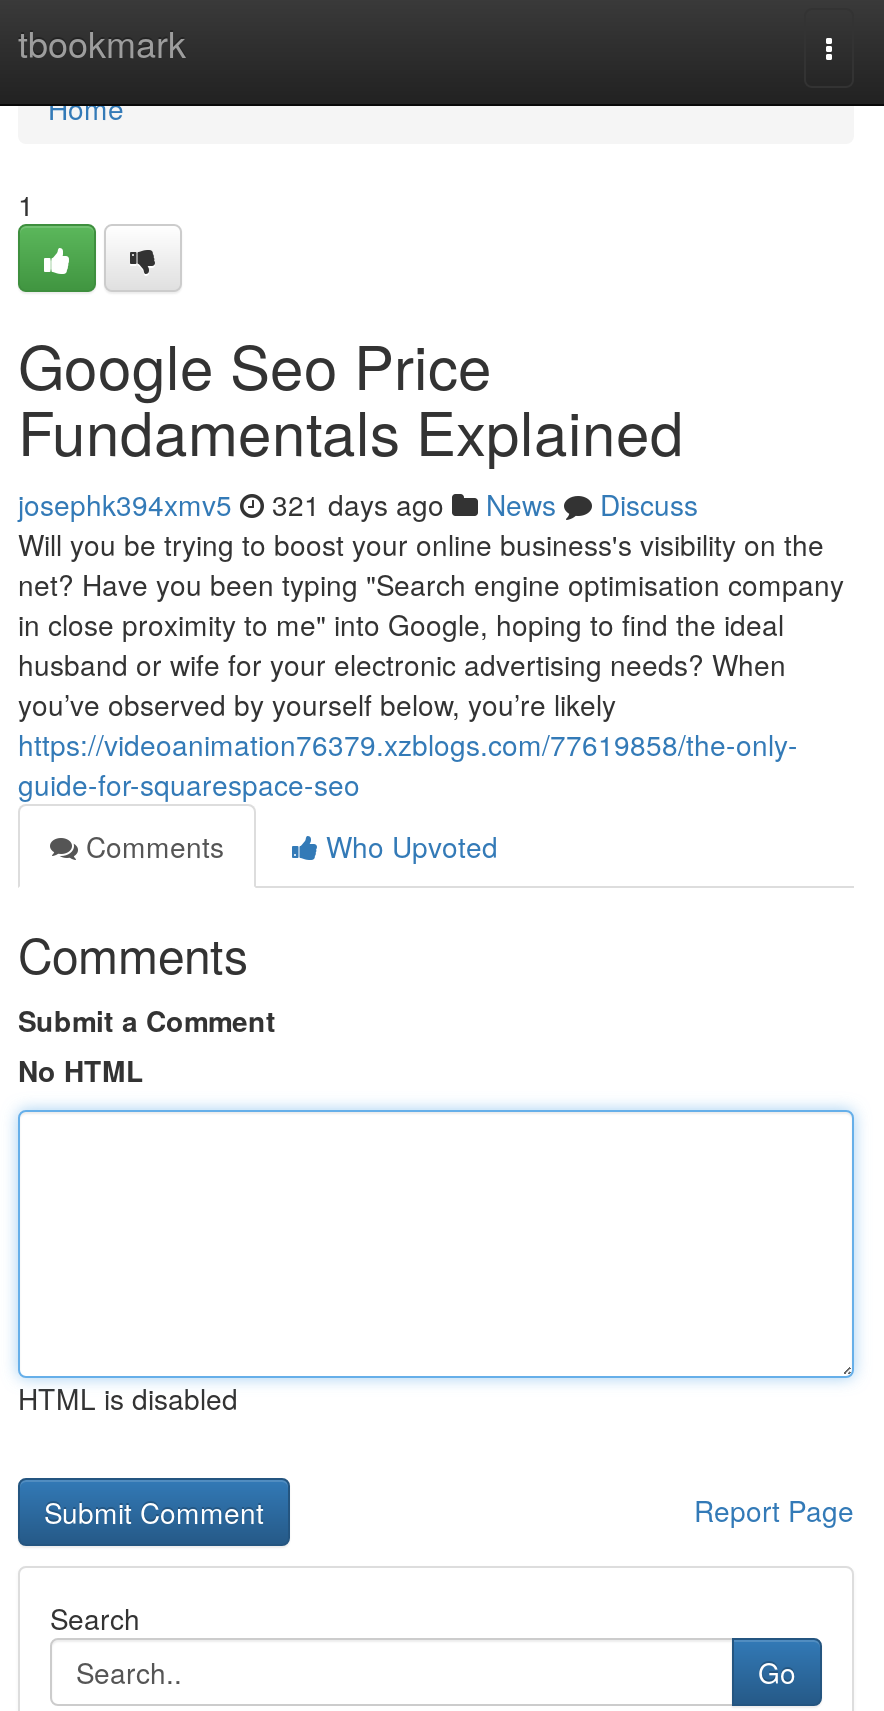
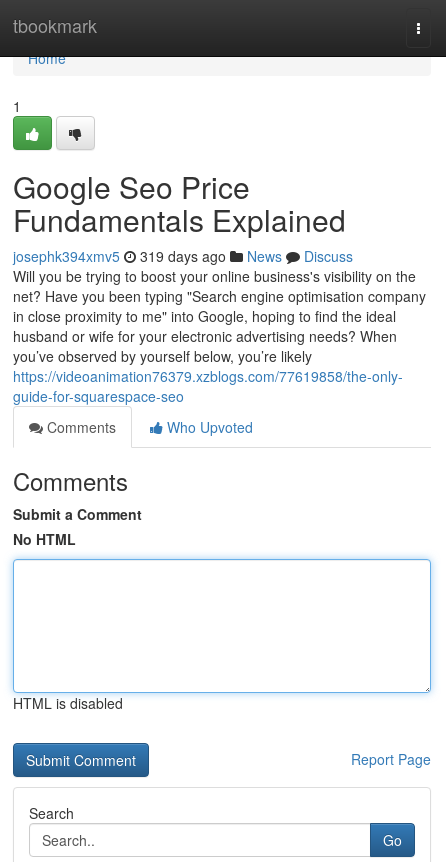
[18,484,698,524] josephk394xmv5 321 days ago News Discuss -> [13,246,353,266] josephk394xmv5 319 days ago News Discuss

